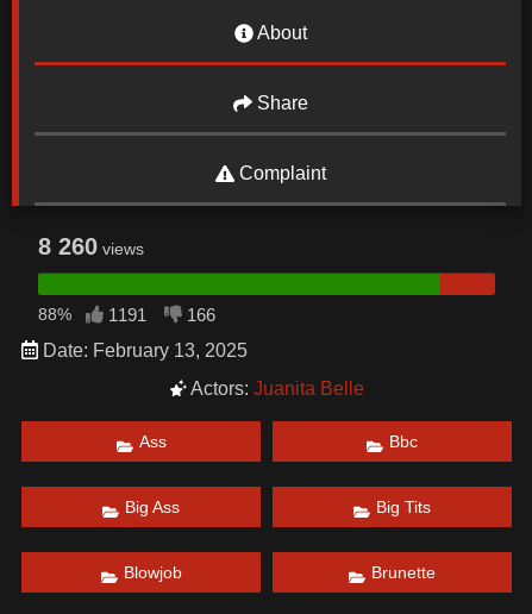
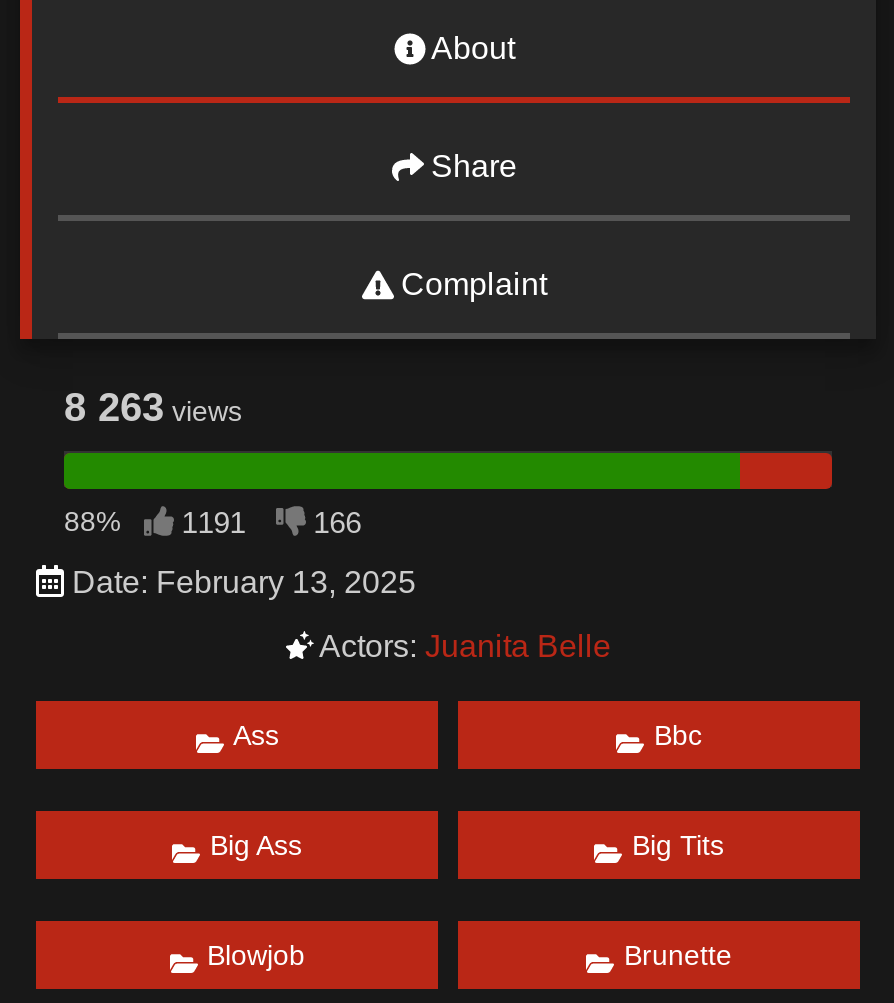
[38,233,144,259] 8 260 views -> [64,384,242,428] 8 263 views

